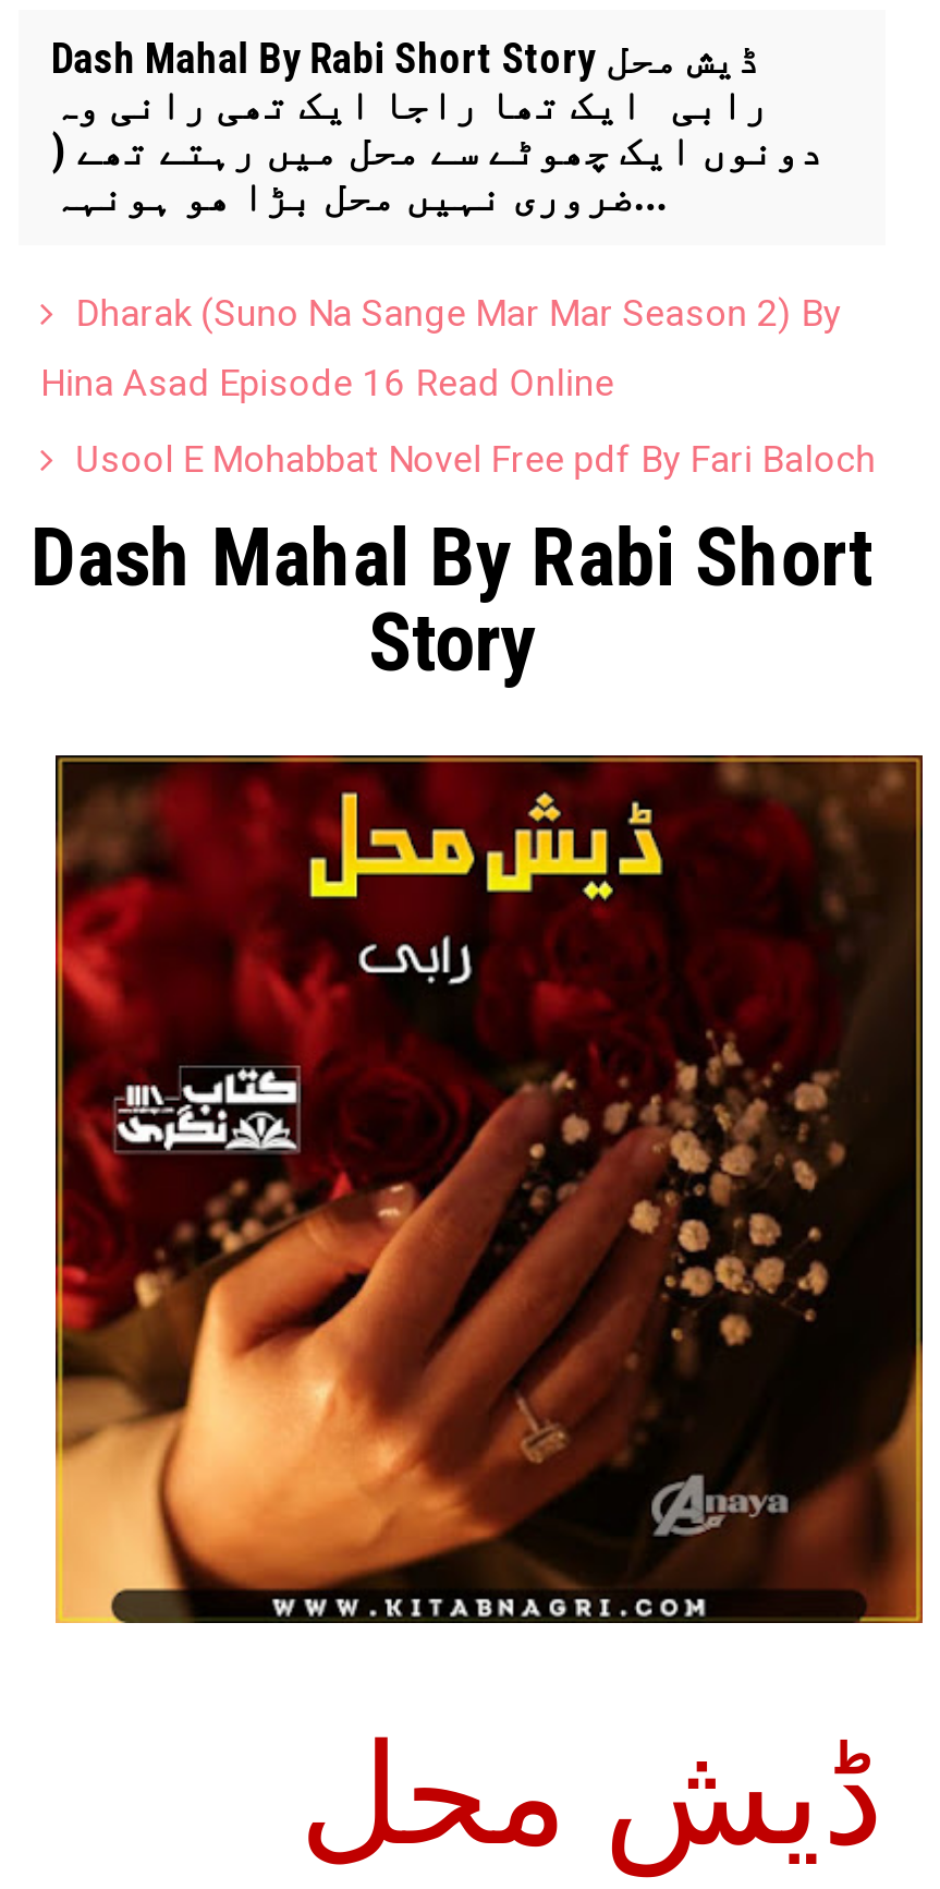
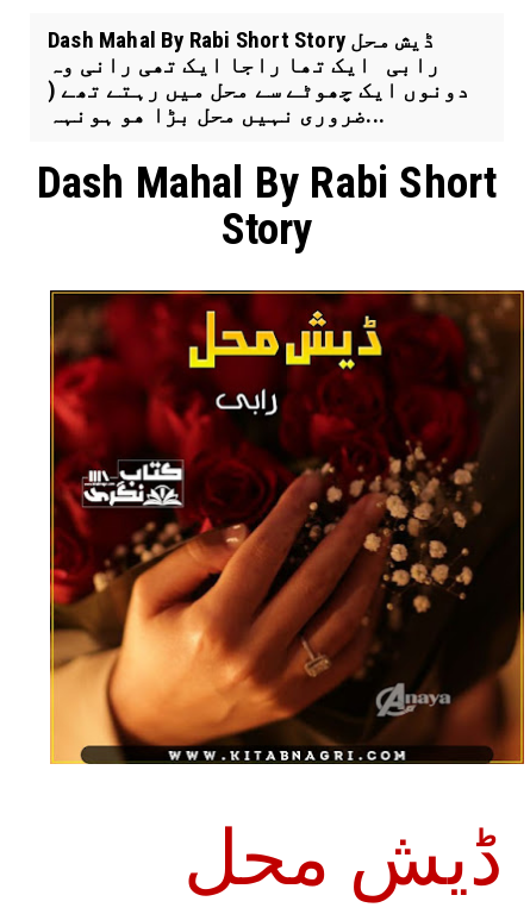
[40,291,876,480] Dharak (Suno Na Sange Mar Mar Season 2) By | Hina Asad Episode 16 Read Online | Usool E Mohabbat Novel Free pdf By Fari Baloch -> none

